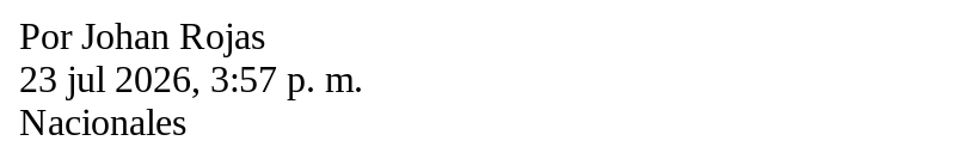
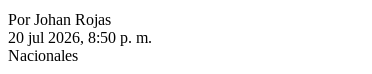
[19,58,363,98] 23 jul 2026, 3:57 p. m. -> [8,29,152,46] 20 jul 2026, 8:50 p. m.

